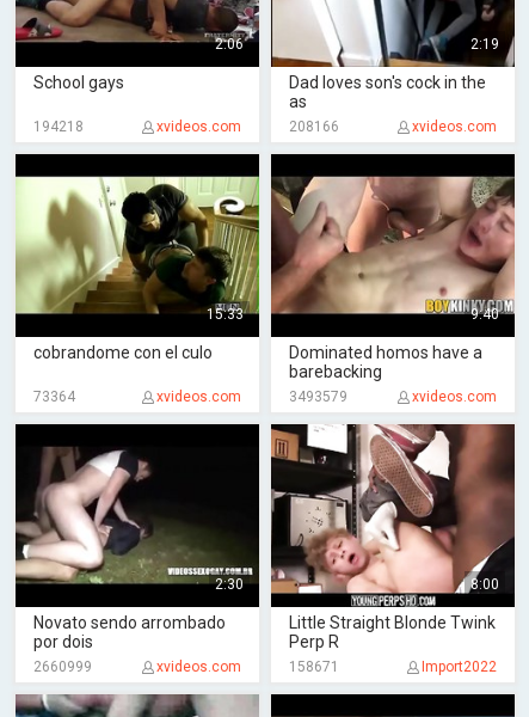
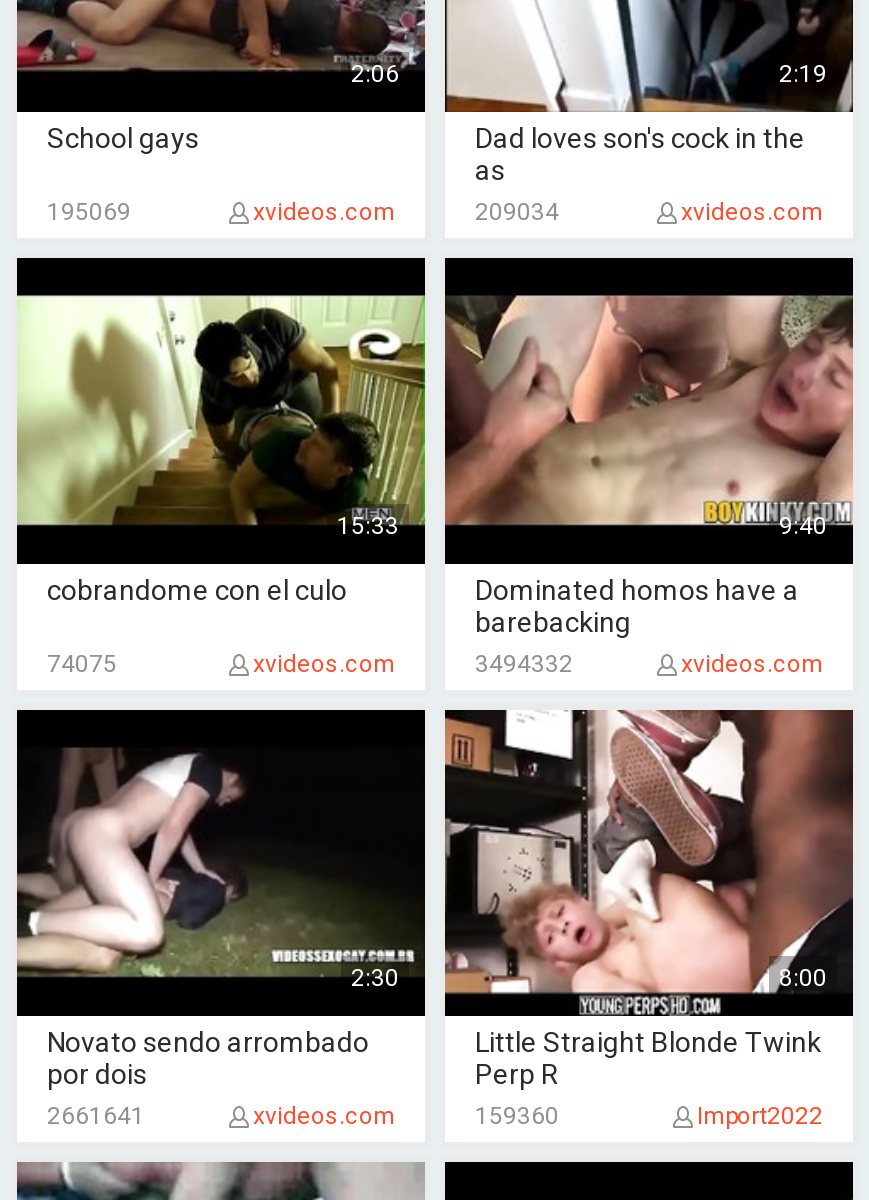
[33,118,84,135] 194218 -> [47,198,131,226] 195069
[289,118,339,135] 208166 -> [475,198,559,226] 209034
[33,388,75,405] 73364 -> [47,650,117,678] 74075
[289,388,347,405] 3493579 -> [475,650,573,678] 3494332
[33,658,92,675] 2660999 -> [47,1102,145,1130] 2661641
[289,658,339,675] 158671 -> [475,1102,559,1130] 159360

